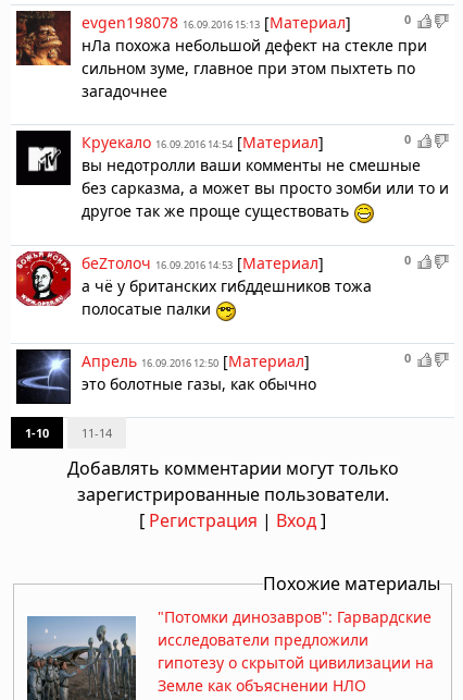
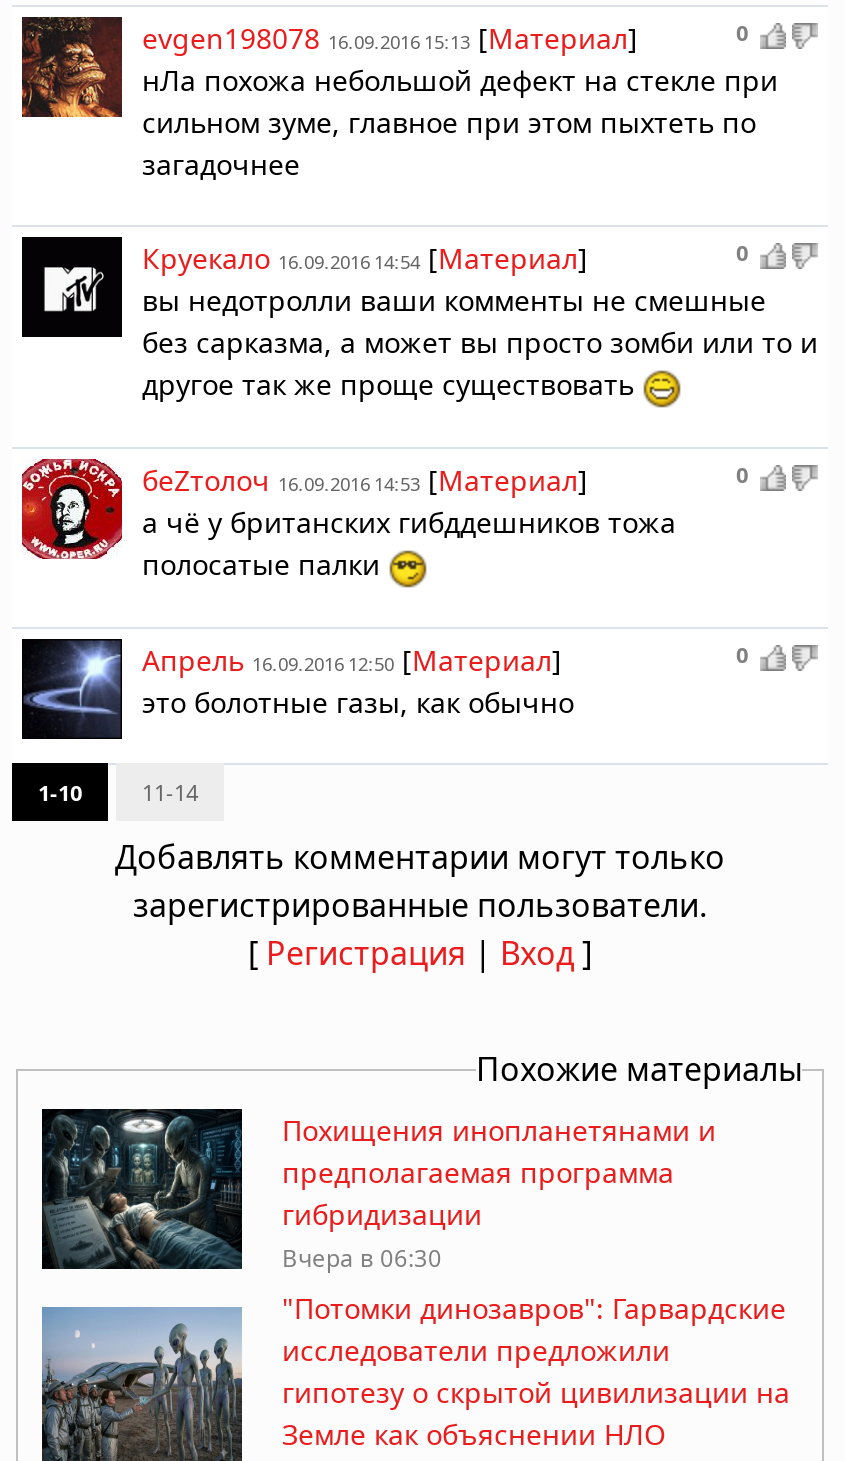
none -> [40,1107,716,1273] [image] | Похищения инопланетянами и | предполагаемая программа | гибридизации | Вчера в 06:30

